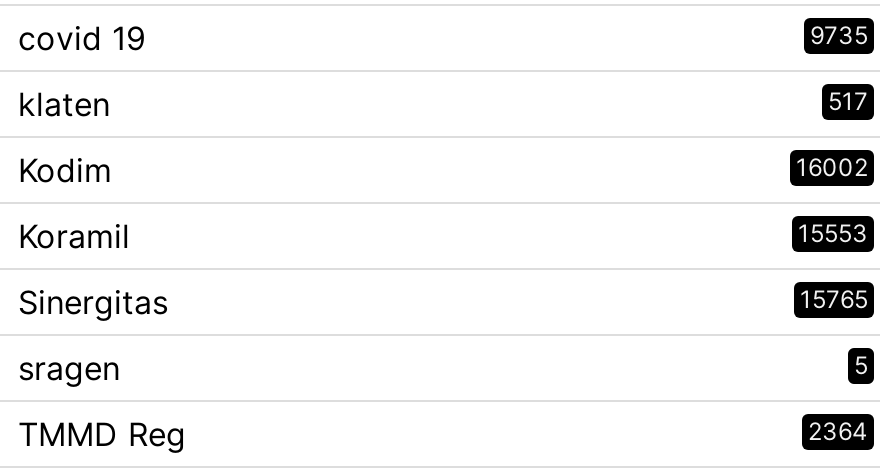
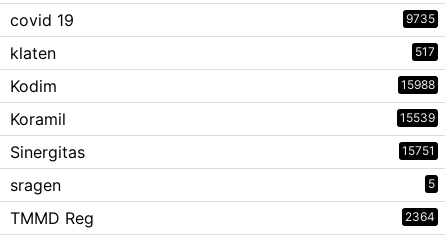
[796,152,868,182] 16002 -> [401,77,435,92] 15988
[798,218,868,248] 15553 -> [400,110,435,125] 15539
[800,284,868,314] 15765 -> [402,143,435,158] 15751

